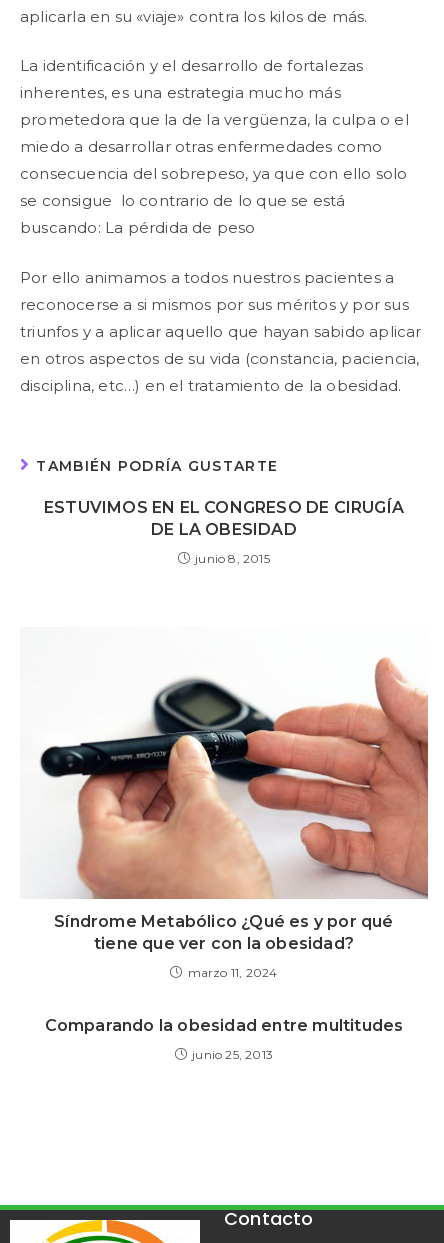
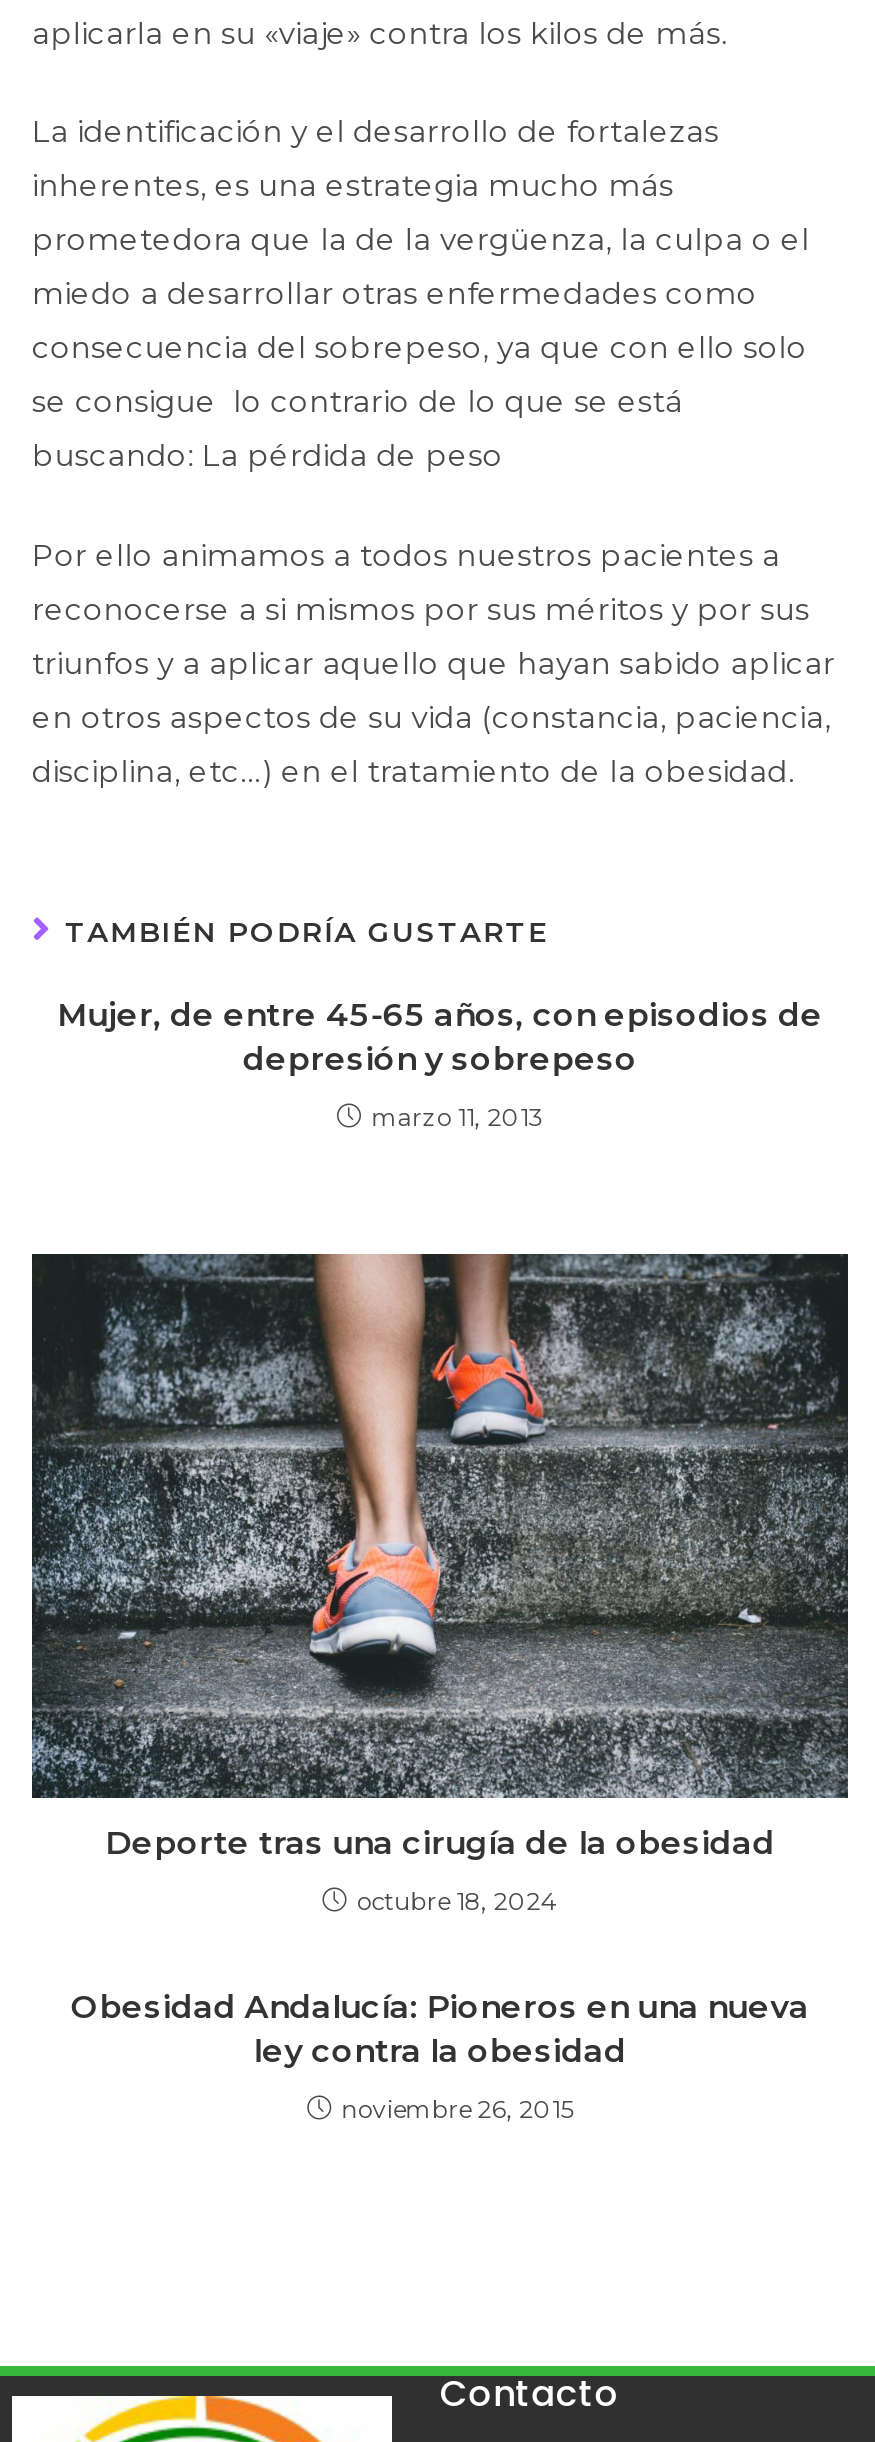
[44,498,404,539] ESTUVIMOS EN EL CONGRESO DE CIRUGÍA | DE LA OBESIDAD -> [57,996,823,1078] Mujer, de entre 45-65 años, con episodios de | depresión y sobrepeso
[195,551,270,566] junio 8, 2015 -> [371,1102,543,1132] marzo 11, 2013
[20,649,429,953] [image] | Síndrome Metabólico ¿Qué es y por qué | tiene que ver con la obesidad? -> [30,1252,850,1862] [image] | Deporte tras una cirugía de la obesidad
[188,965,277,980] marzo 11, 2024 -> [357,1886,557,1916] octubre 18, 2024
[45,1016,403,1035] Comparando la obesidad entre multitudes -> [71,1988,809,2070] Obesidad Andalucía: Pioneros en una nueva | ley contra la obesidad
[192,1047,273,1062] junio 25, 2013 -> [342,2094,573,2124] noviembre 26, 2015

